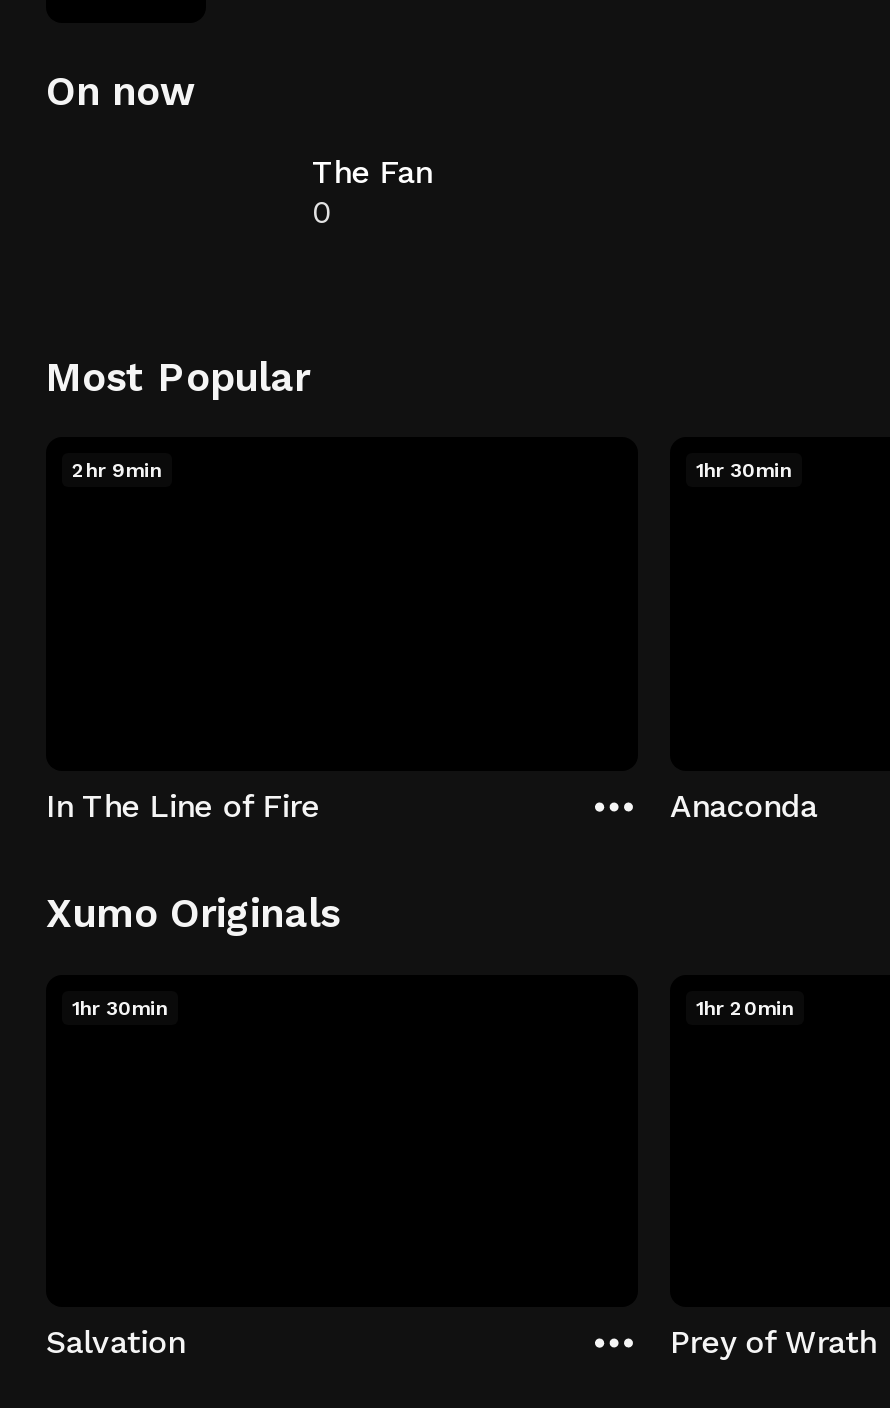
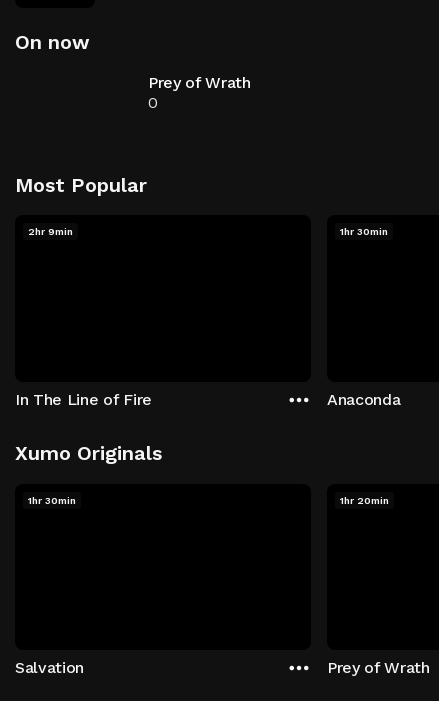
[312,153,432,191] The Fan -> [148,73,251,92] Prey of Wrath

